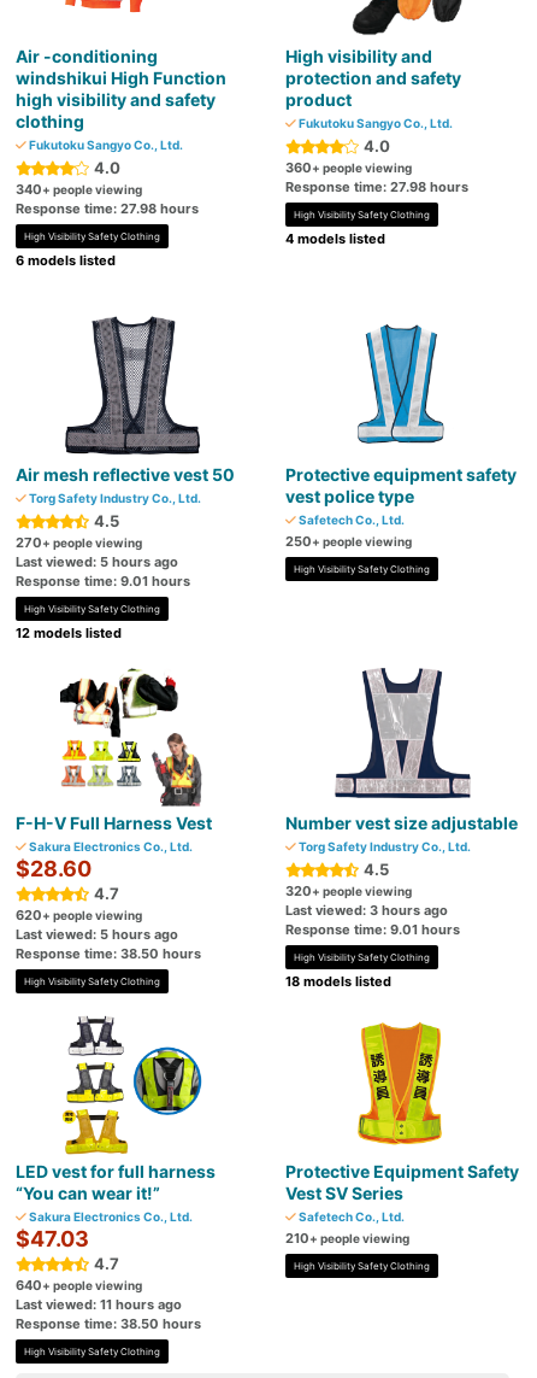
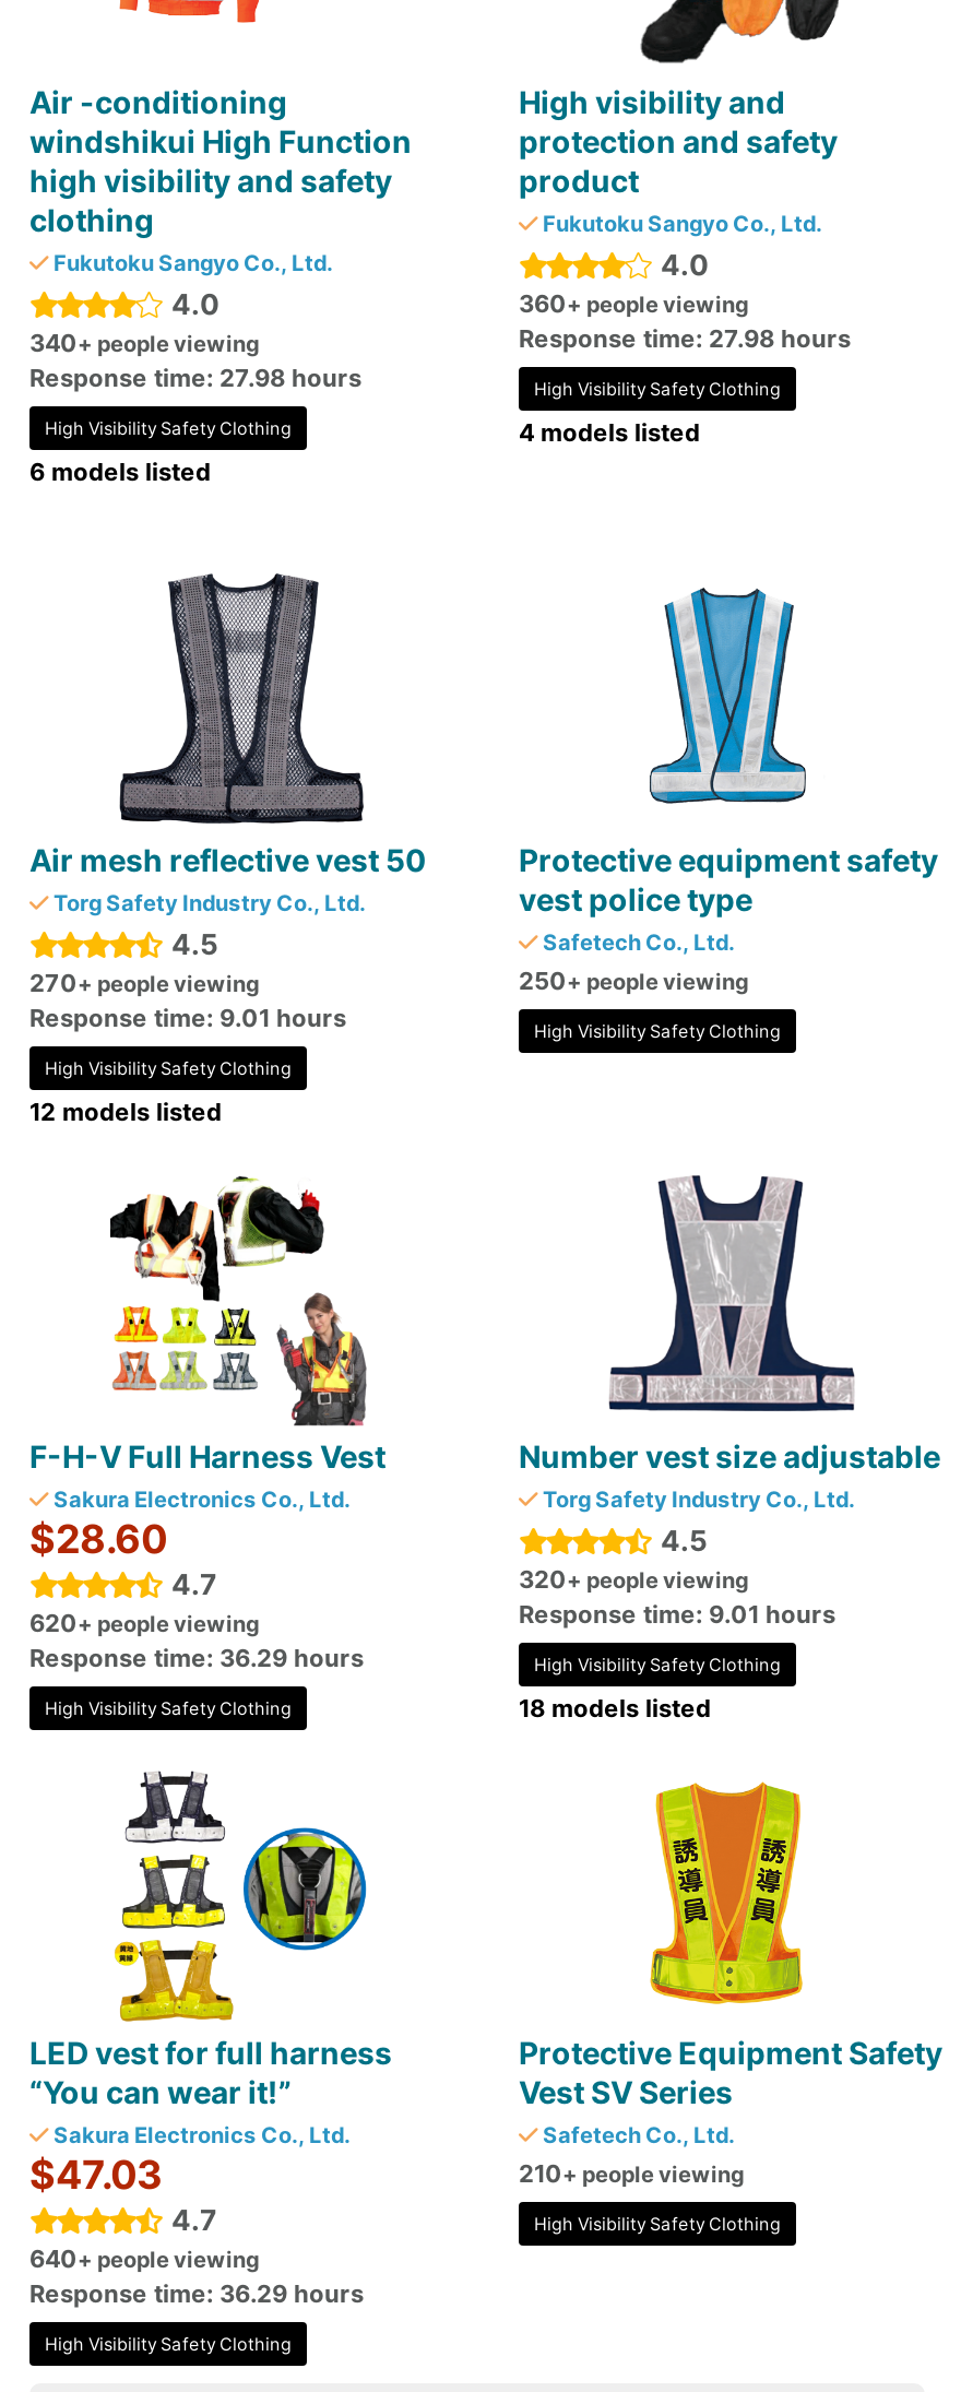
[16,554,178,571] Last viewed: 5 hours ago -> none
[285,902,448,919] Last viewed: 3 hours ago -> none
[16,926,201,962] Last viewed: 5 hours ago | Response time: 38.50 hours -> [29,1643,364,1674] Response time: 36.29 hours
[16,1296,201,1333] Last viewed: 11 hours ago | Response time: 38.50 hours -> [29,2279,364,2310] Response time: 36.29 hours

